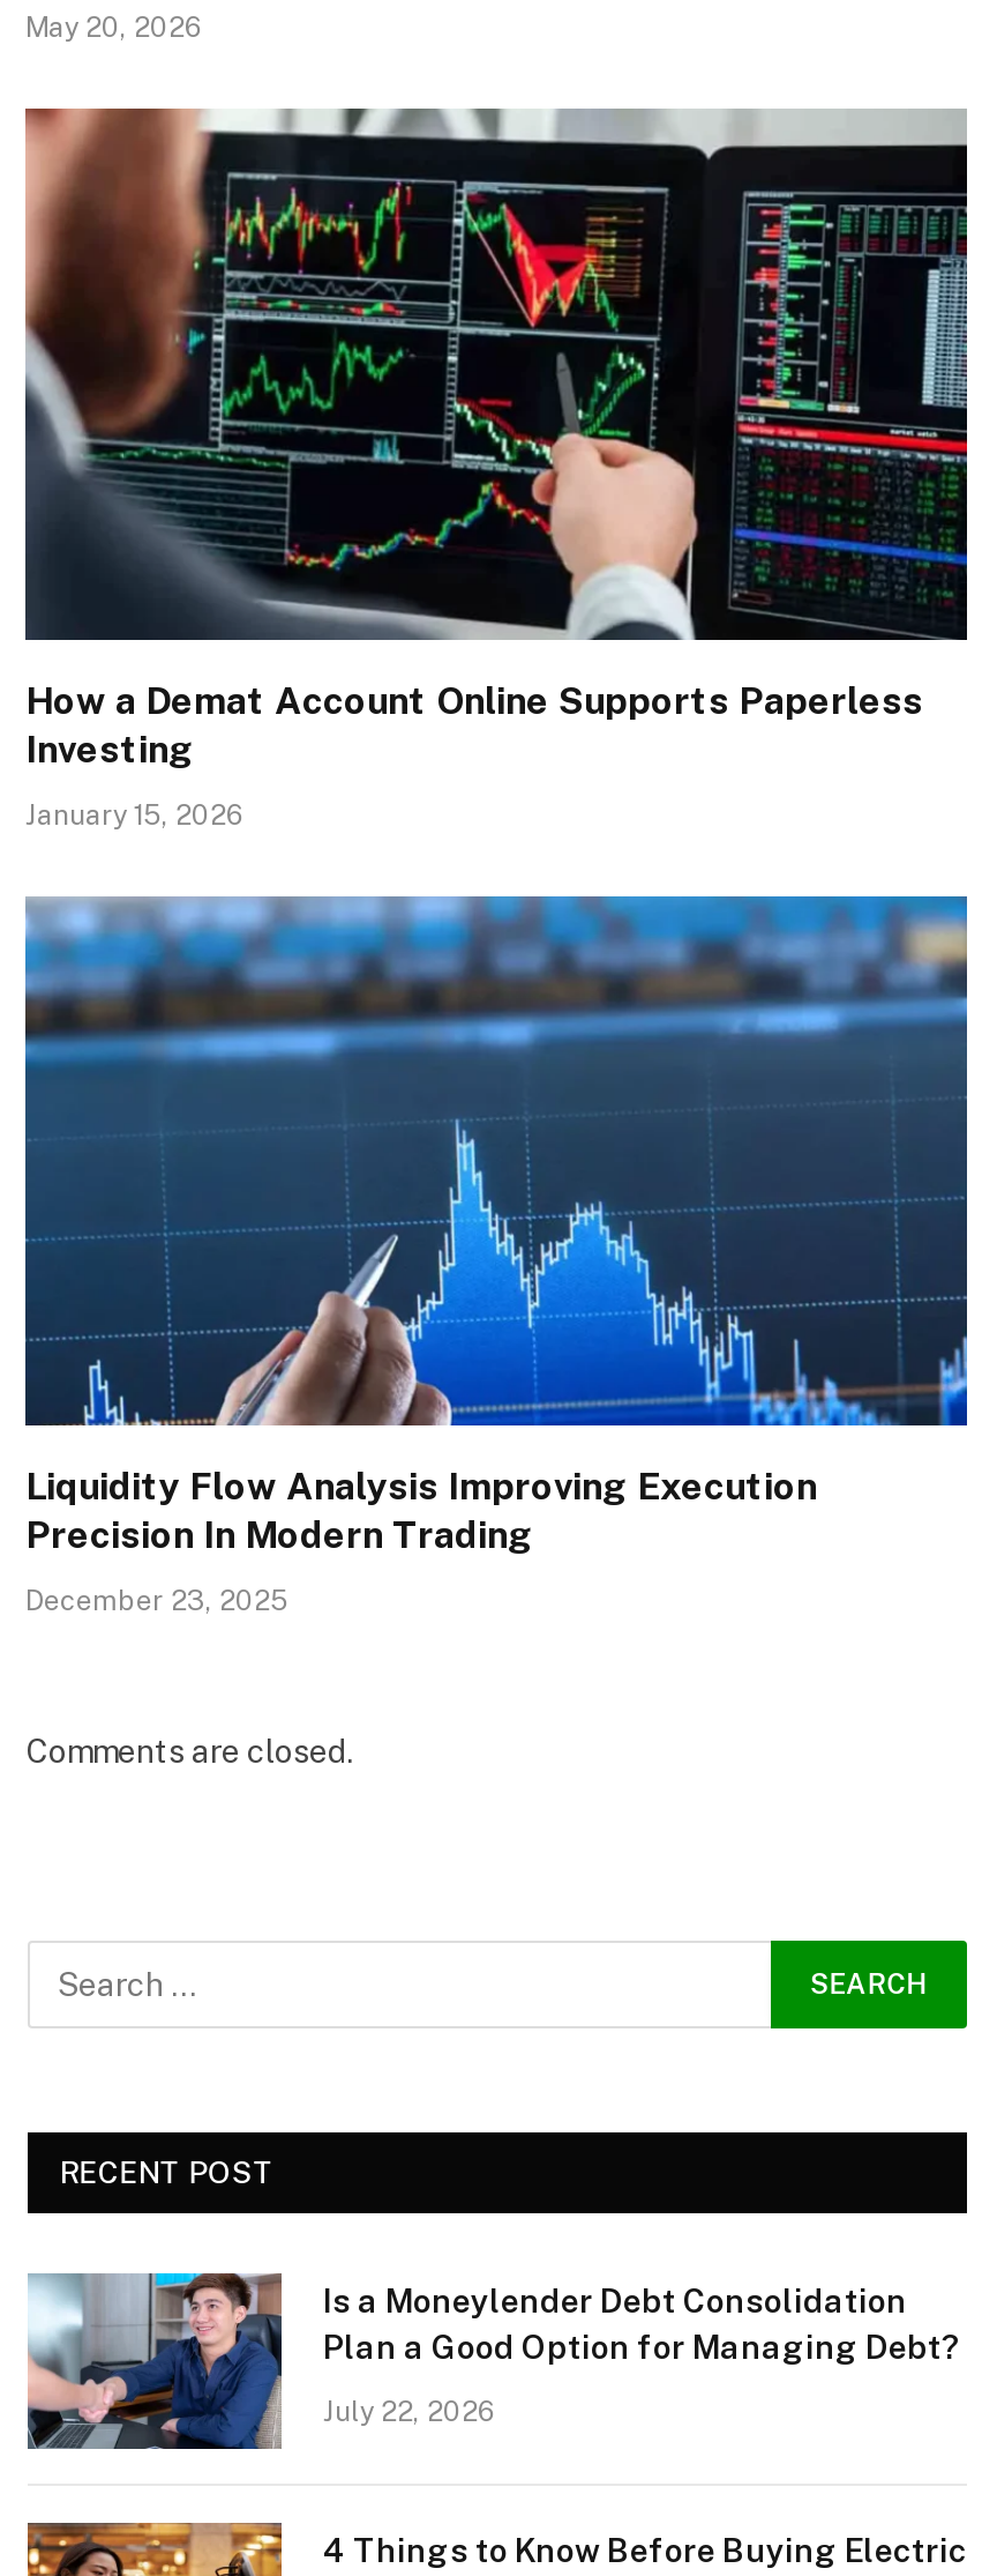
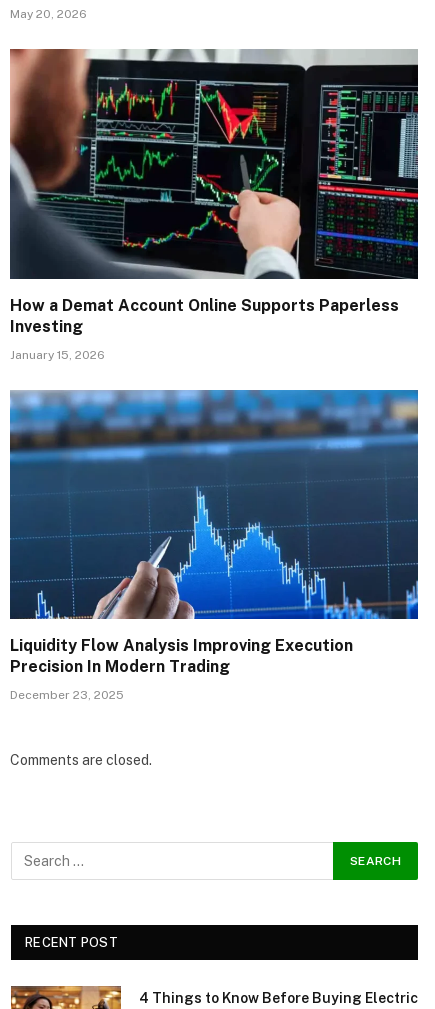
[25,2271,960,2463] [image] | Is a Moneylender Debt Consolidation | Plan a Good Option for Managing Debt? | July 22, 2026 -> none

